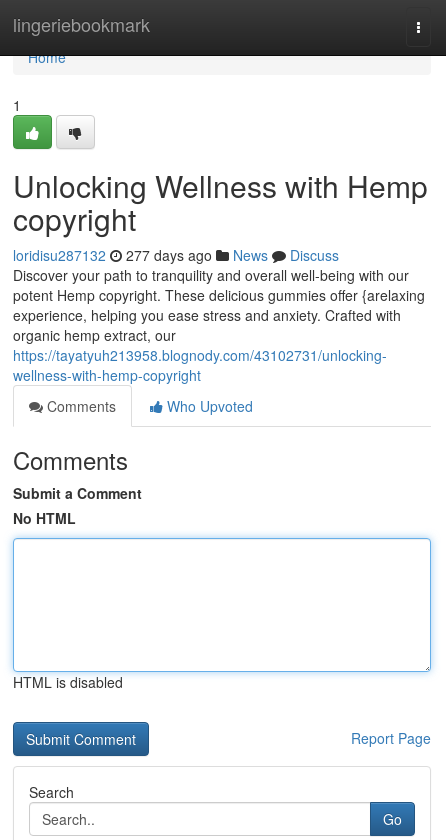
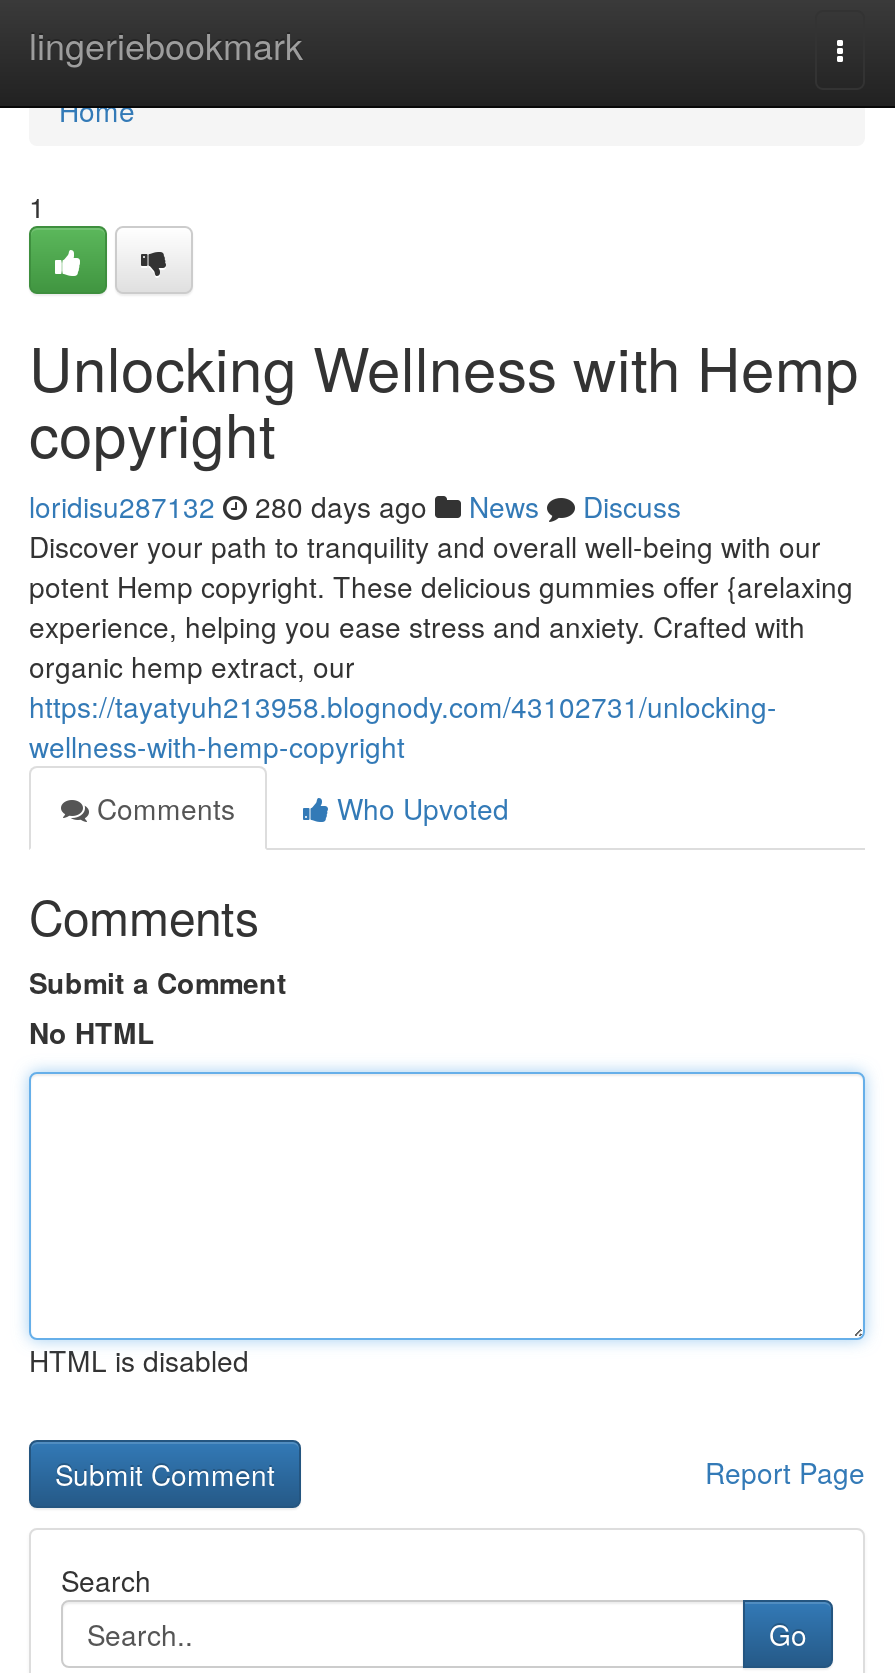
[13,245,339,265] loridisu287132 277 days ago News Discuss -> [29,486,681,526] loridisu287132 280 days ago News Discuss

